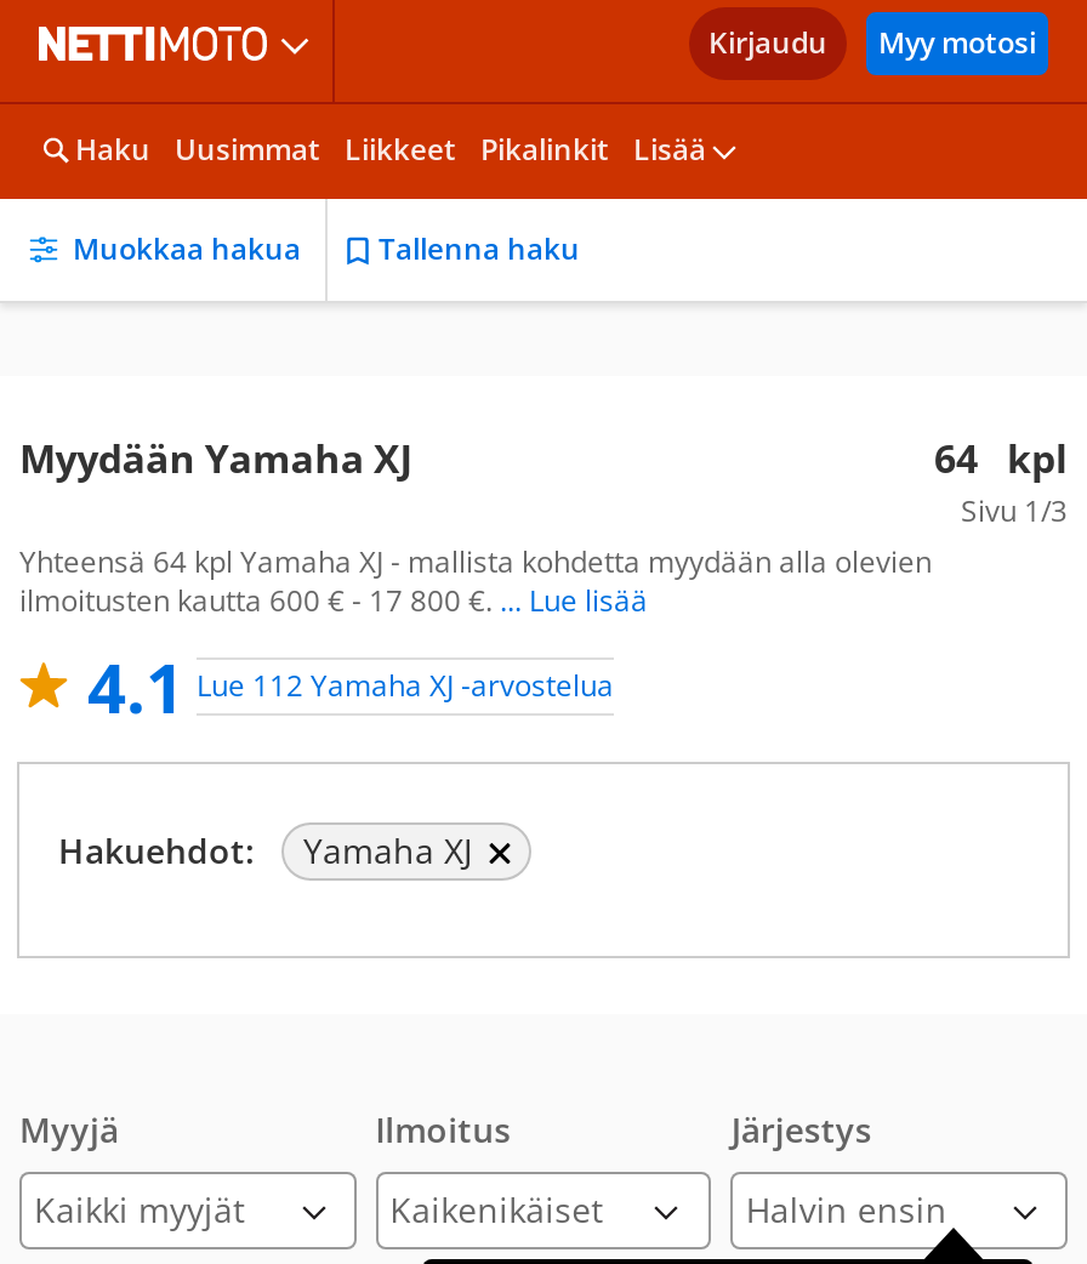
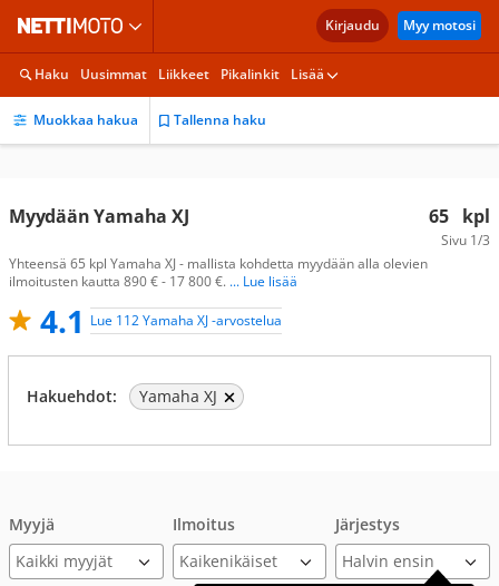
[934,432,1068,485] 64 kpl -> [429,204,490,228] 65 kpl
[19,541,932,582] Yhteensä 64 kpl Yamaha XJ - mallista kohdetta myydään alla olevien -> [9,254,428,273] Yhteensä 65 kpl Yamaha XJ - mallista kohdetta myydään alla olevien
[19,580,648,621] ilmoitusten kautta 600 € - 17 800 €.... Lue lisää -> [9,272,297,291] ilmoitusten kautta 890 € - 17 800 €.... Lue lisää

